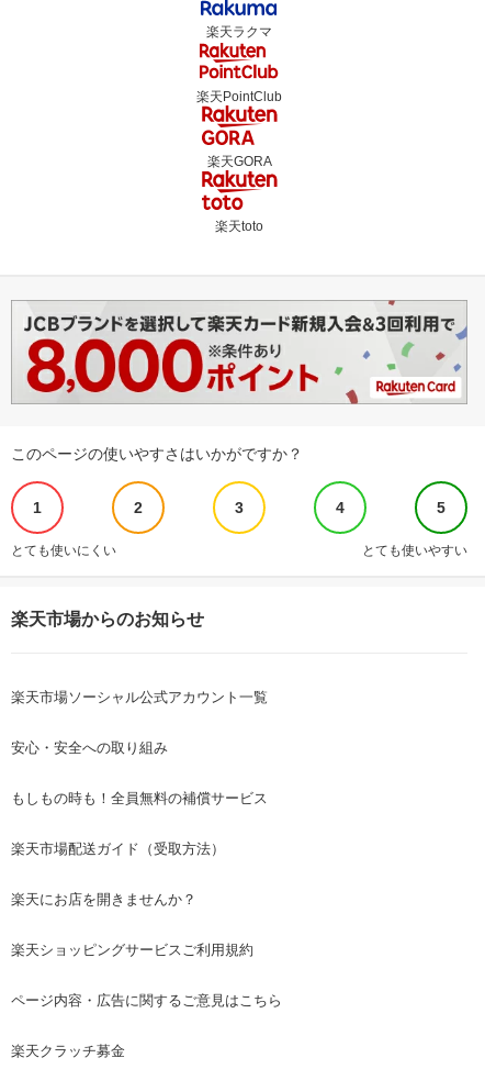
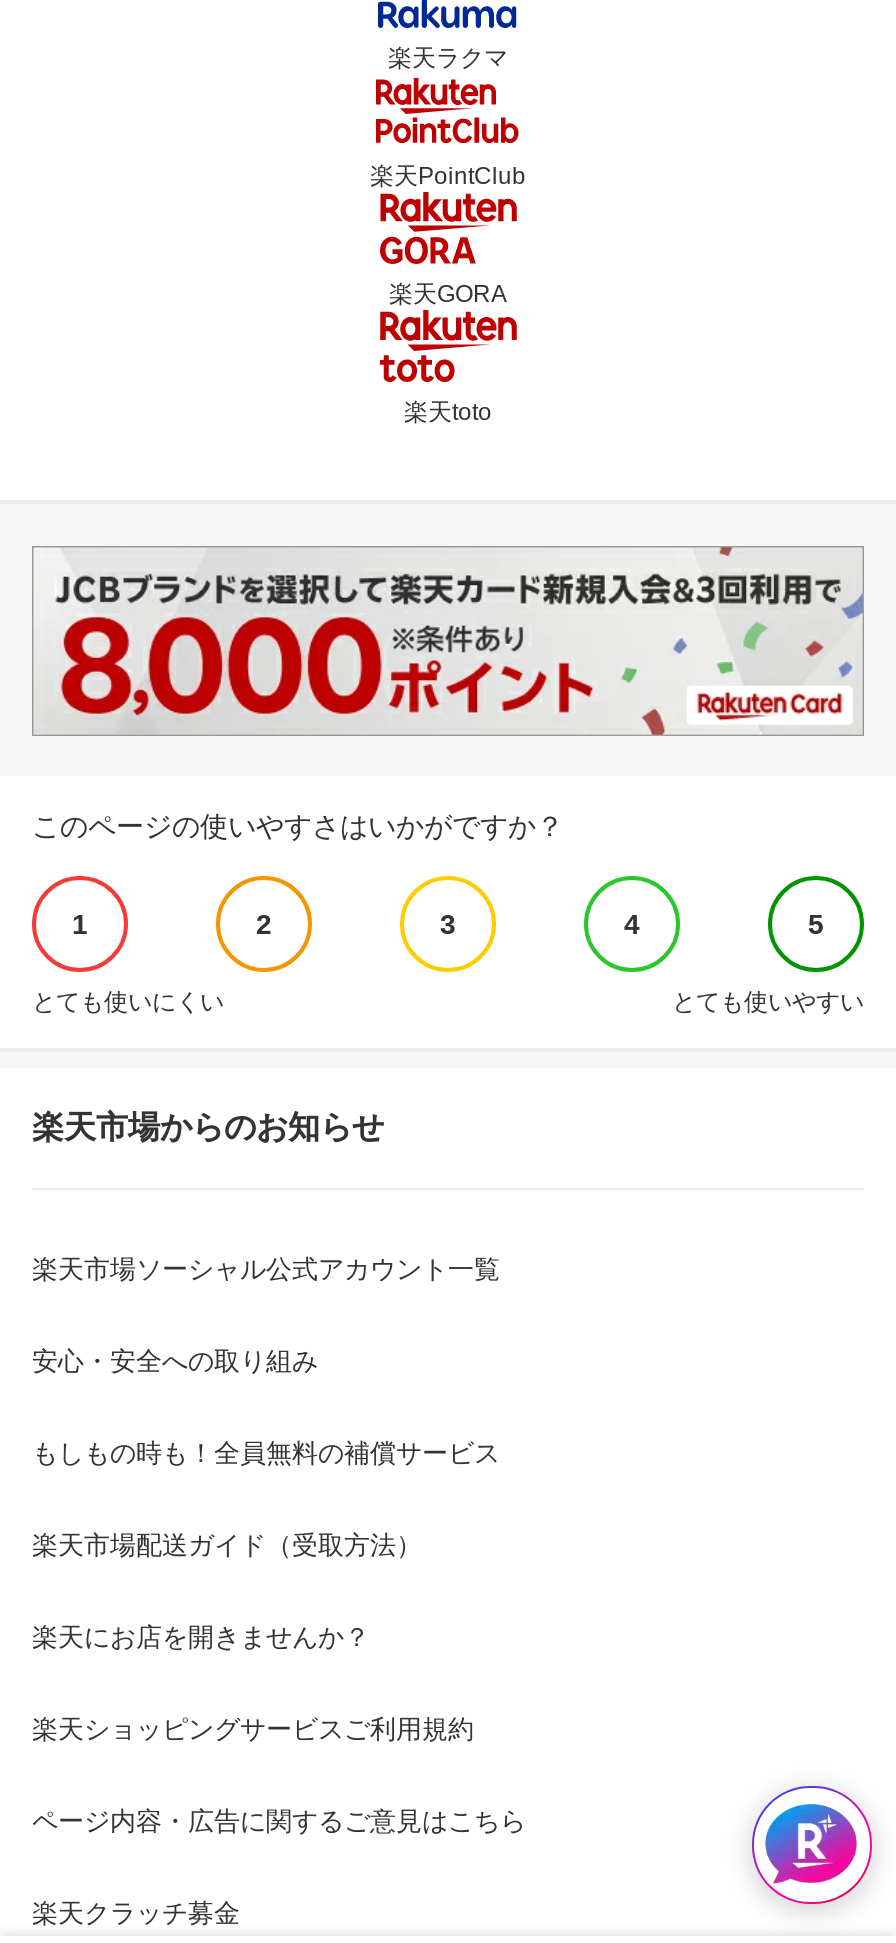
none -> [748,1784,876,1908] [image]

